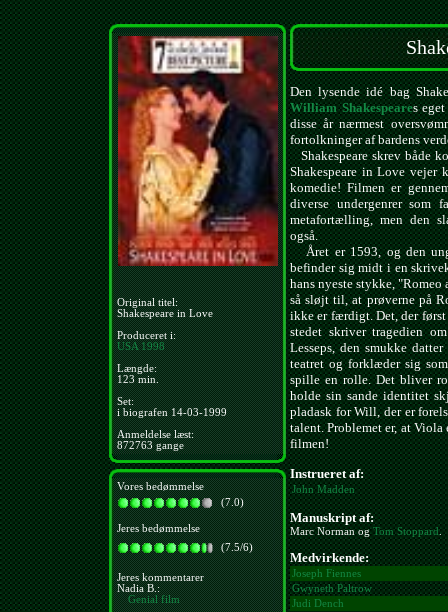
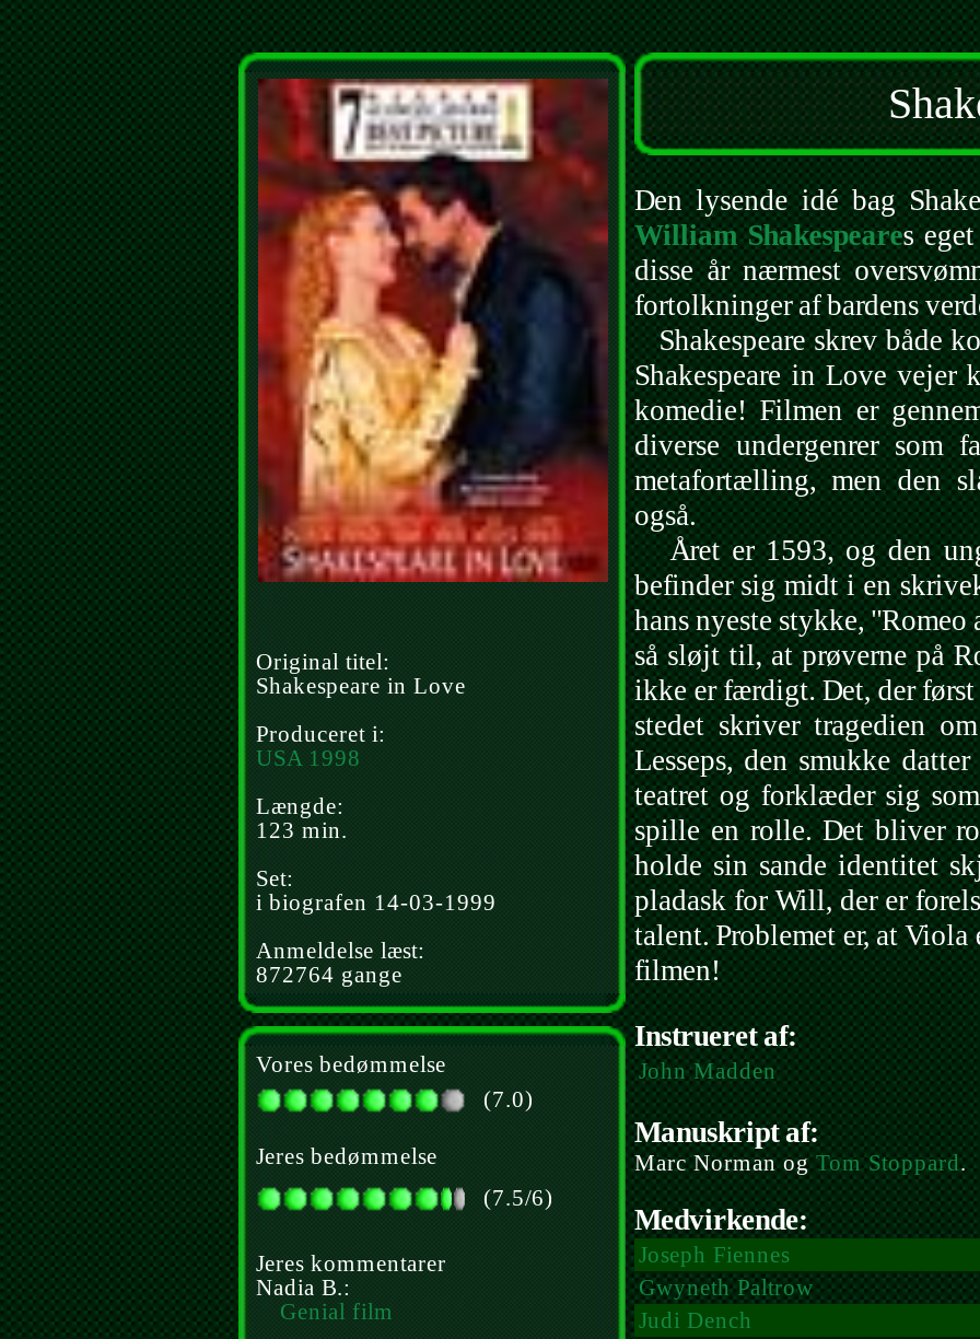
[117,440,184,451] 872763 gange -> [256,962,402,987] 872764 gange

